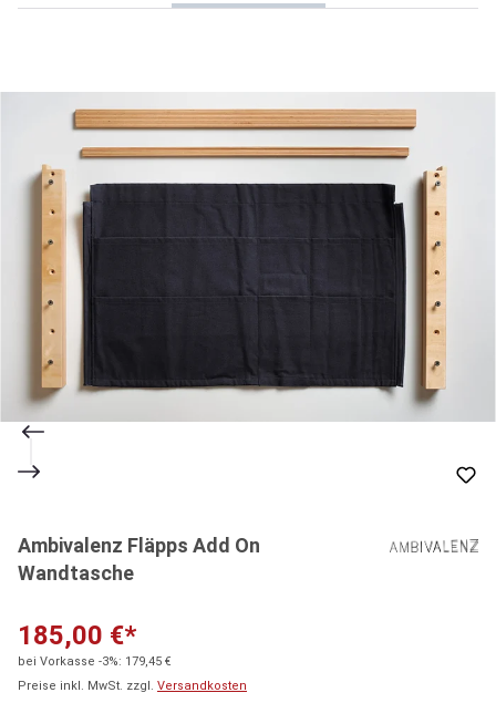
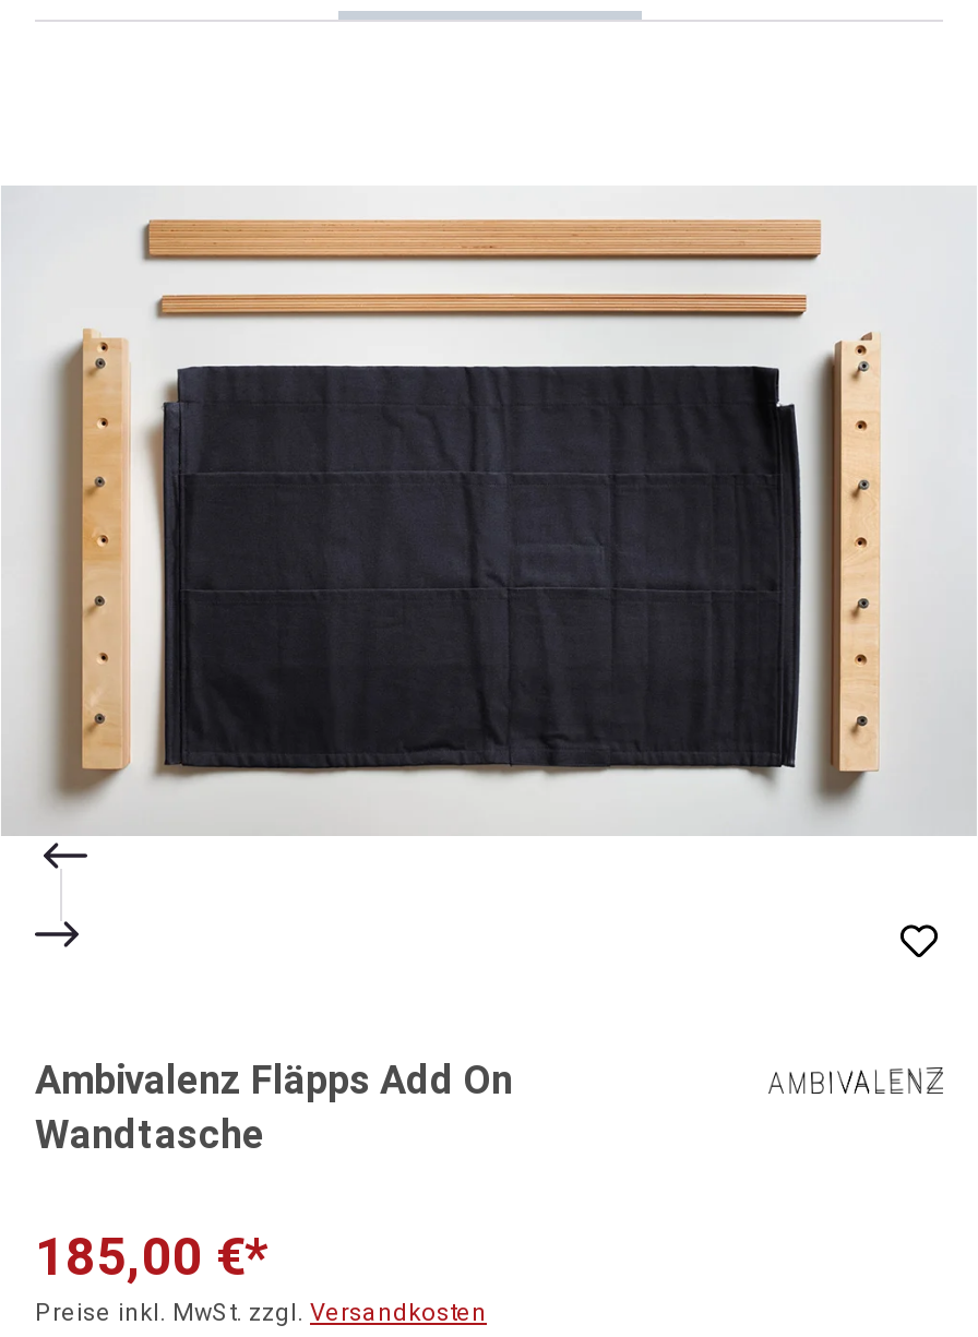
[18,654,172,669] bei Vorkasse -3%: 179,45 € -> none

